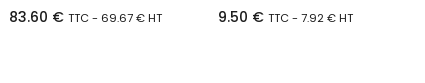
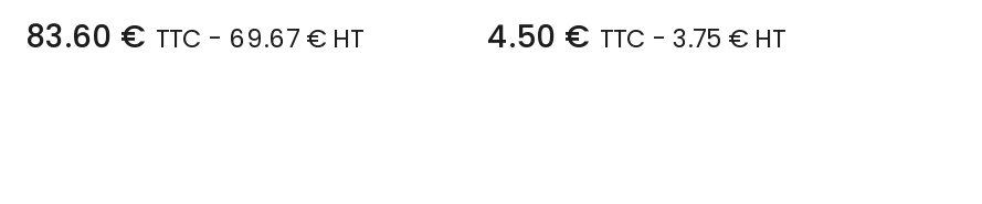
[218,7,353,27] 9.50 € TTC - 7.92 €HT -> [487,14,785,58] 4.50 € TTC - 3.75 €HT

